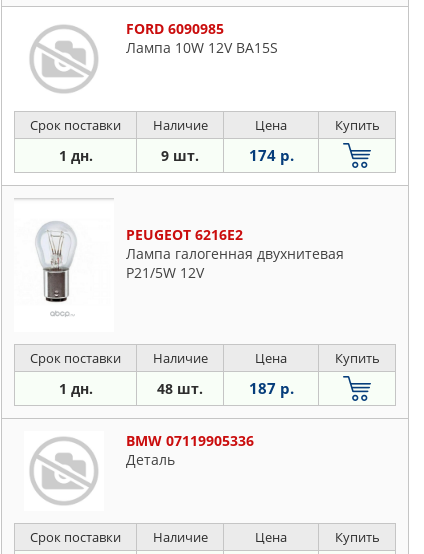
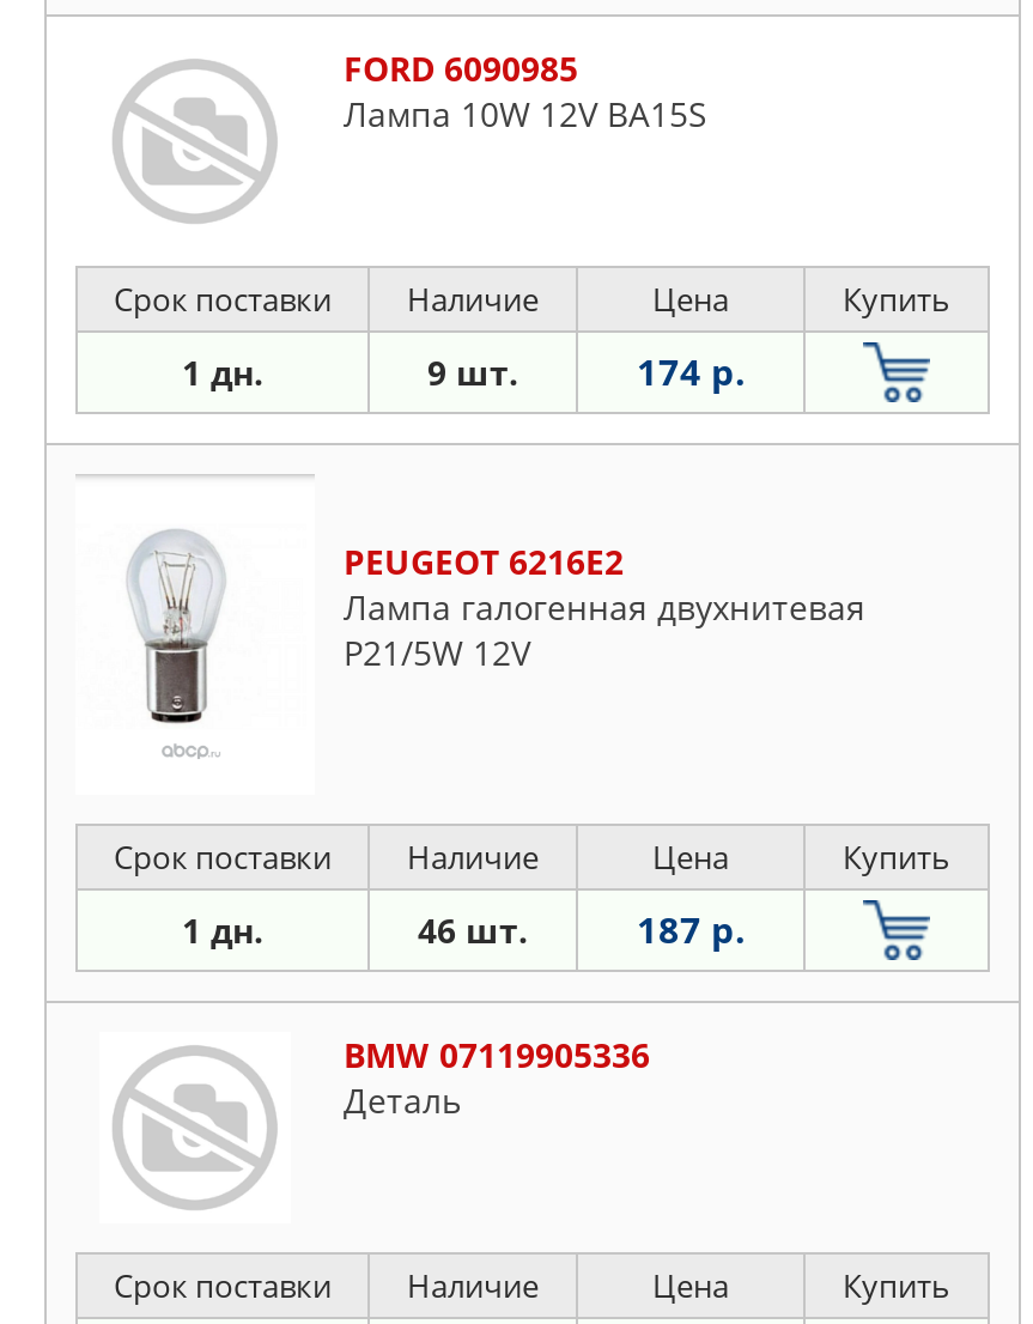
[157,379,203,398] 48 шт. -> [418,906,528,952] 46 шт.

